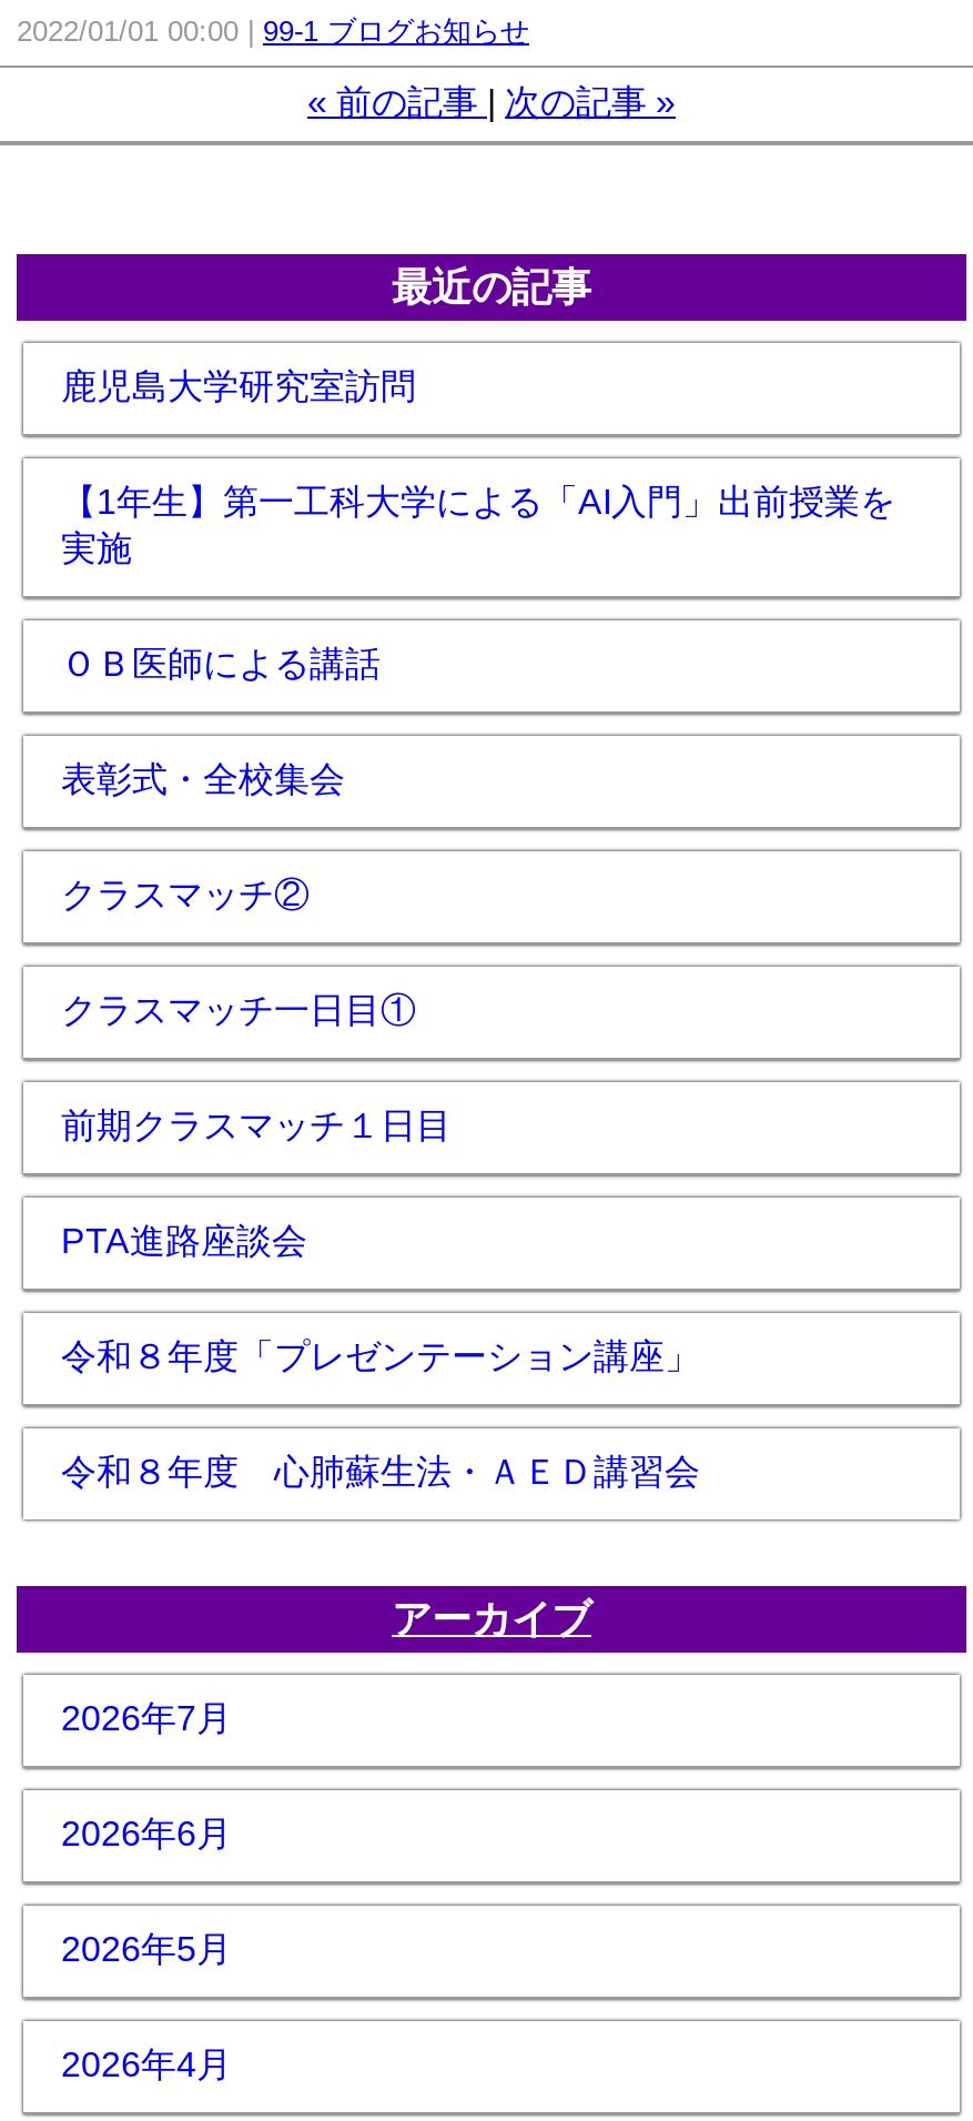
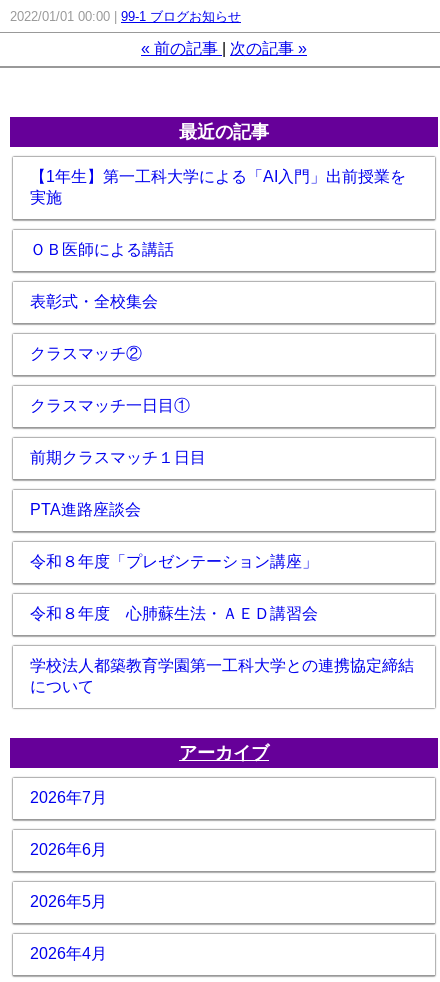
[61,368,416,405] 鹿児島大学研究室訪問 -> none
moved [61,483,895,1491] -> [30,168,406,622]: 【1年生】第一工科大学による「AI入門」出前授業を | 実施 | ＯＢ医師による講話 | 表彰式・全校集会 | 前期クラスマッチ１日目 | PTA進路座談会 | 令和８年度「プレゼンテーション講座」 | 令和８年度 心肺蘇生法・ＡＥＤ講習会
none -> [30,657,414,695] 学校法人都築教育学園第一工科大学との連携協定締結 | について

